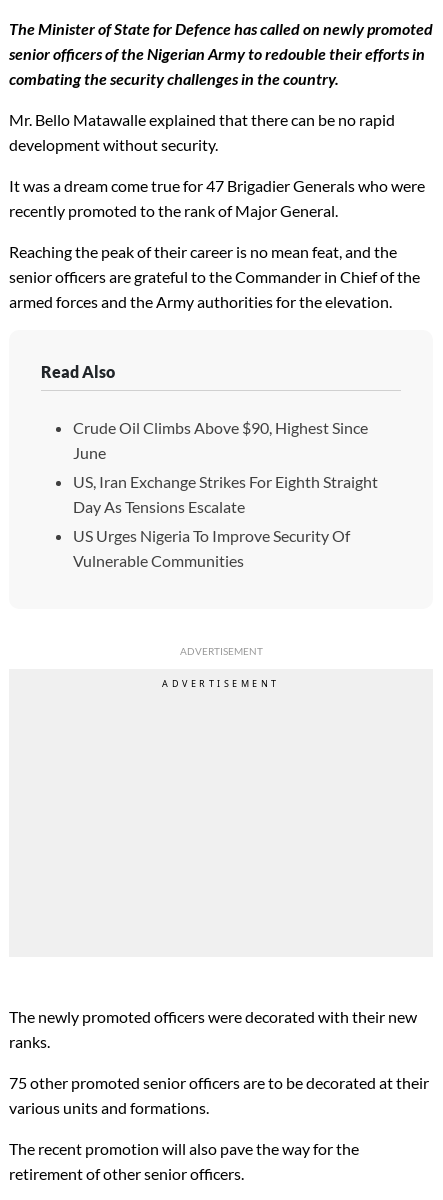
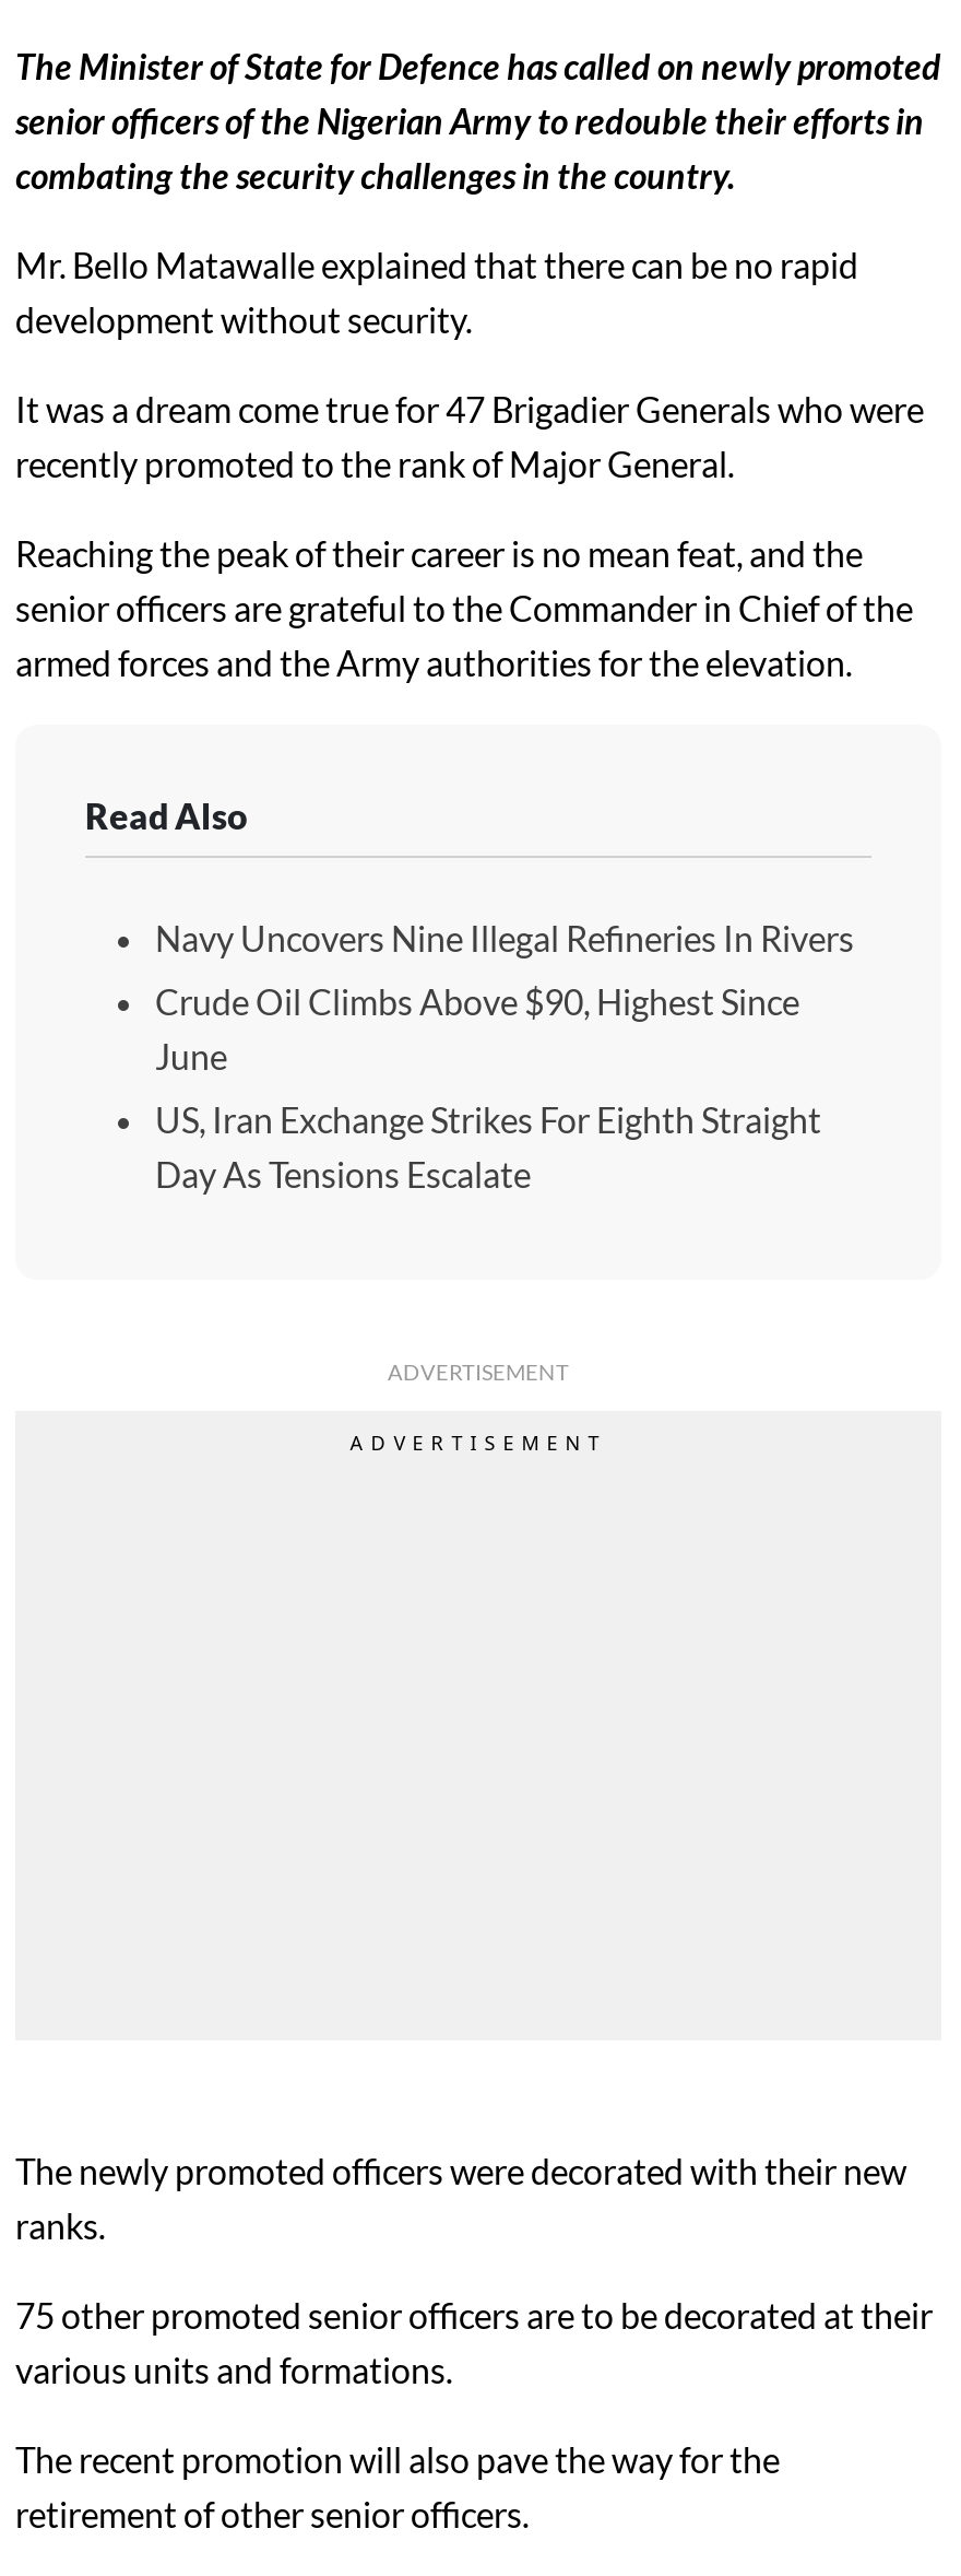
none -> [155,917,854,959] Navy Uncovers Nine Illegal Refineries In Rivers
moved [73,418,378,516] -> [155,981,821,1195]: Crude Oil Climbs Above $90, Highest Since | June | US, Iran Exchange Strikes For Eighth Straight | Day As Tensions Escalate
[73,526,350,570] US Urges Nigeria To Improve Security Of | Vulnerable Communities -> none

